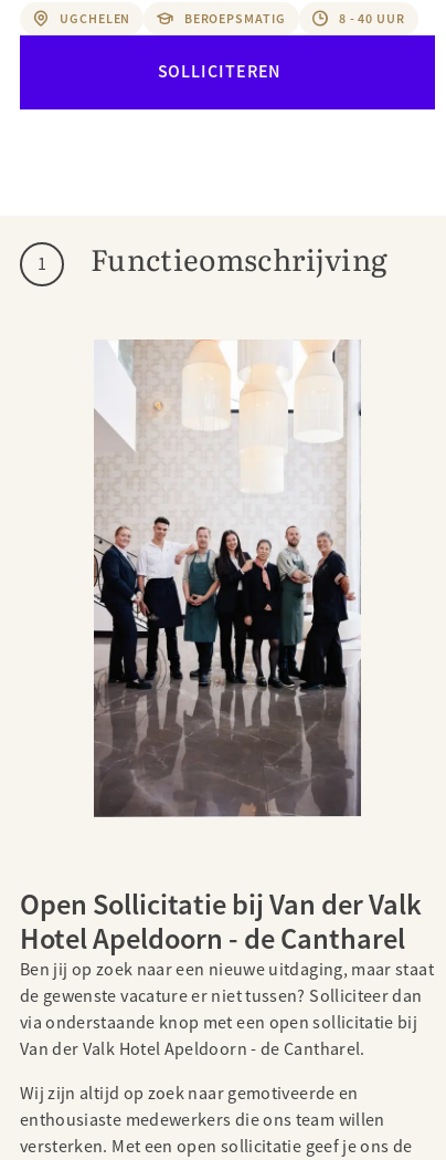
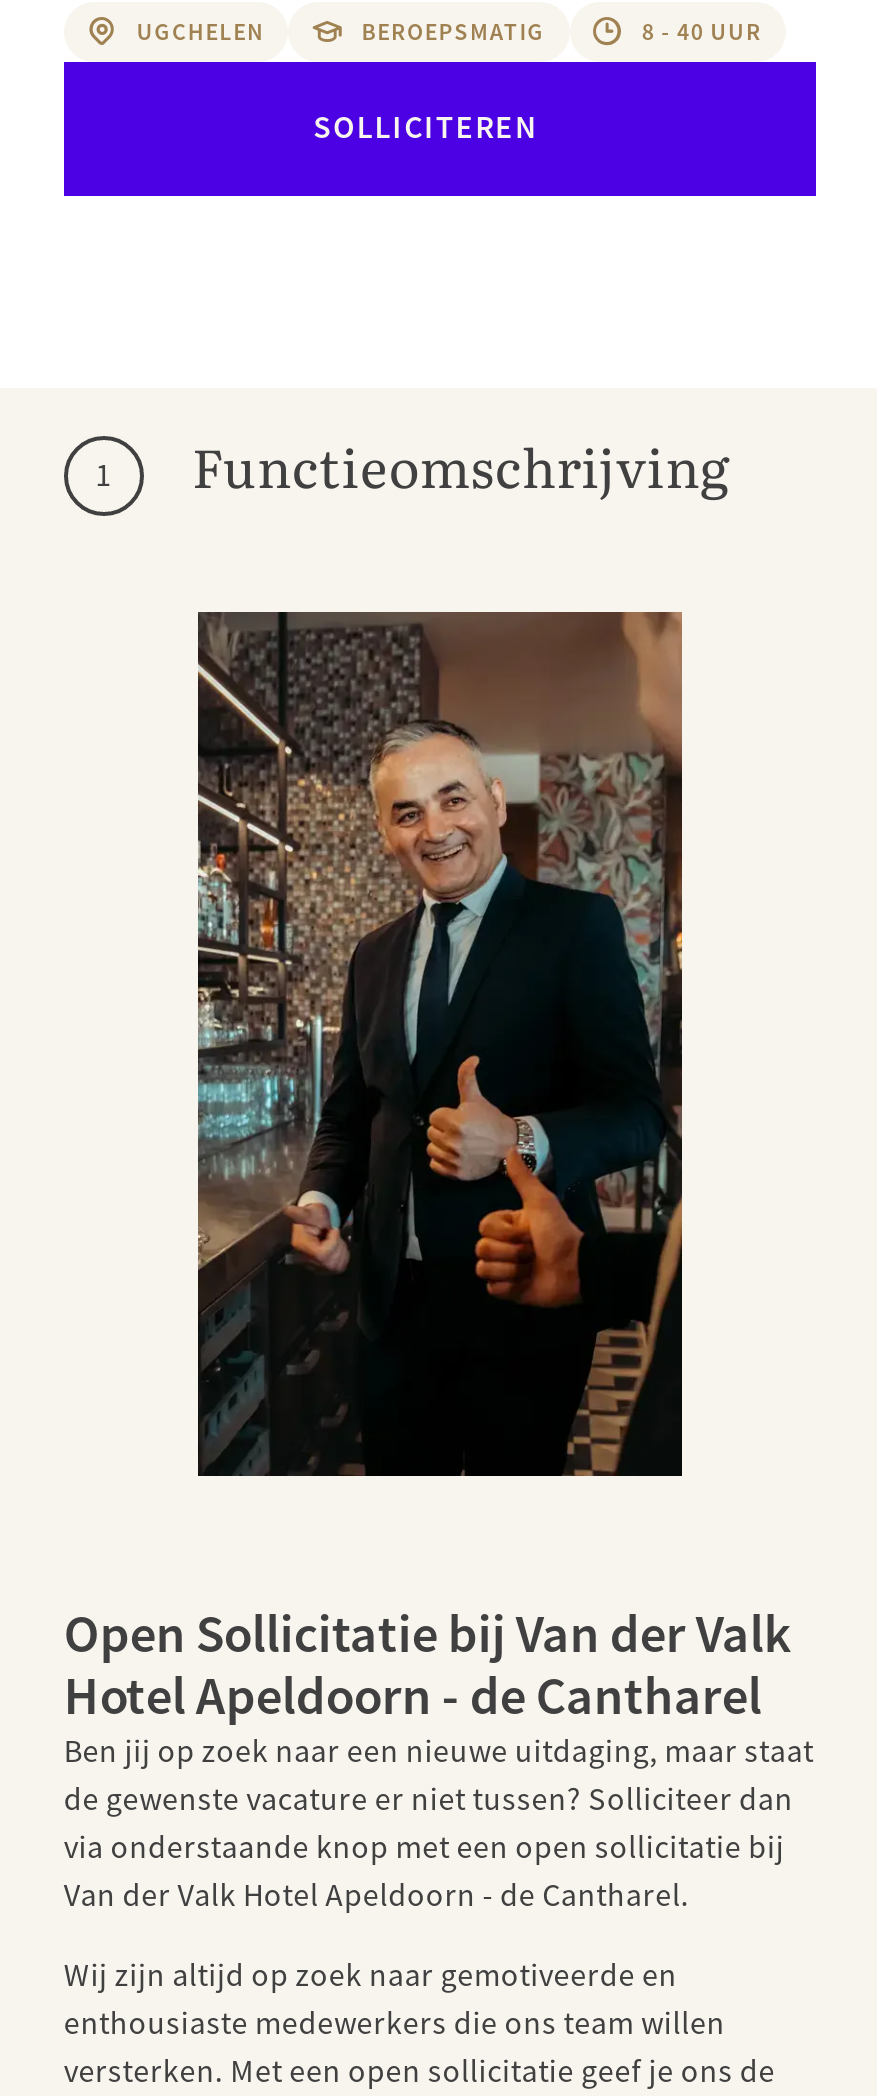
[94,339,361,817] [image] -> [196,610,684,1478] [image]

